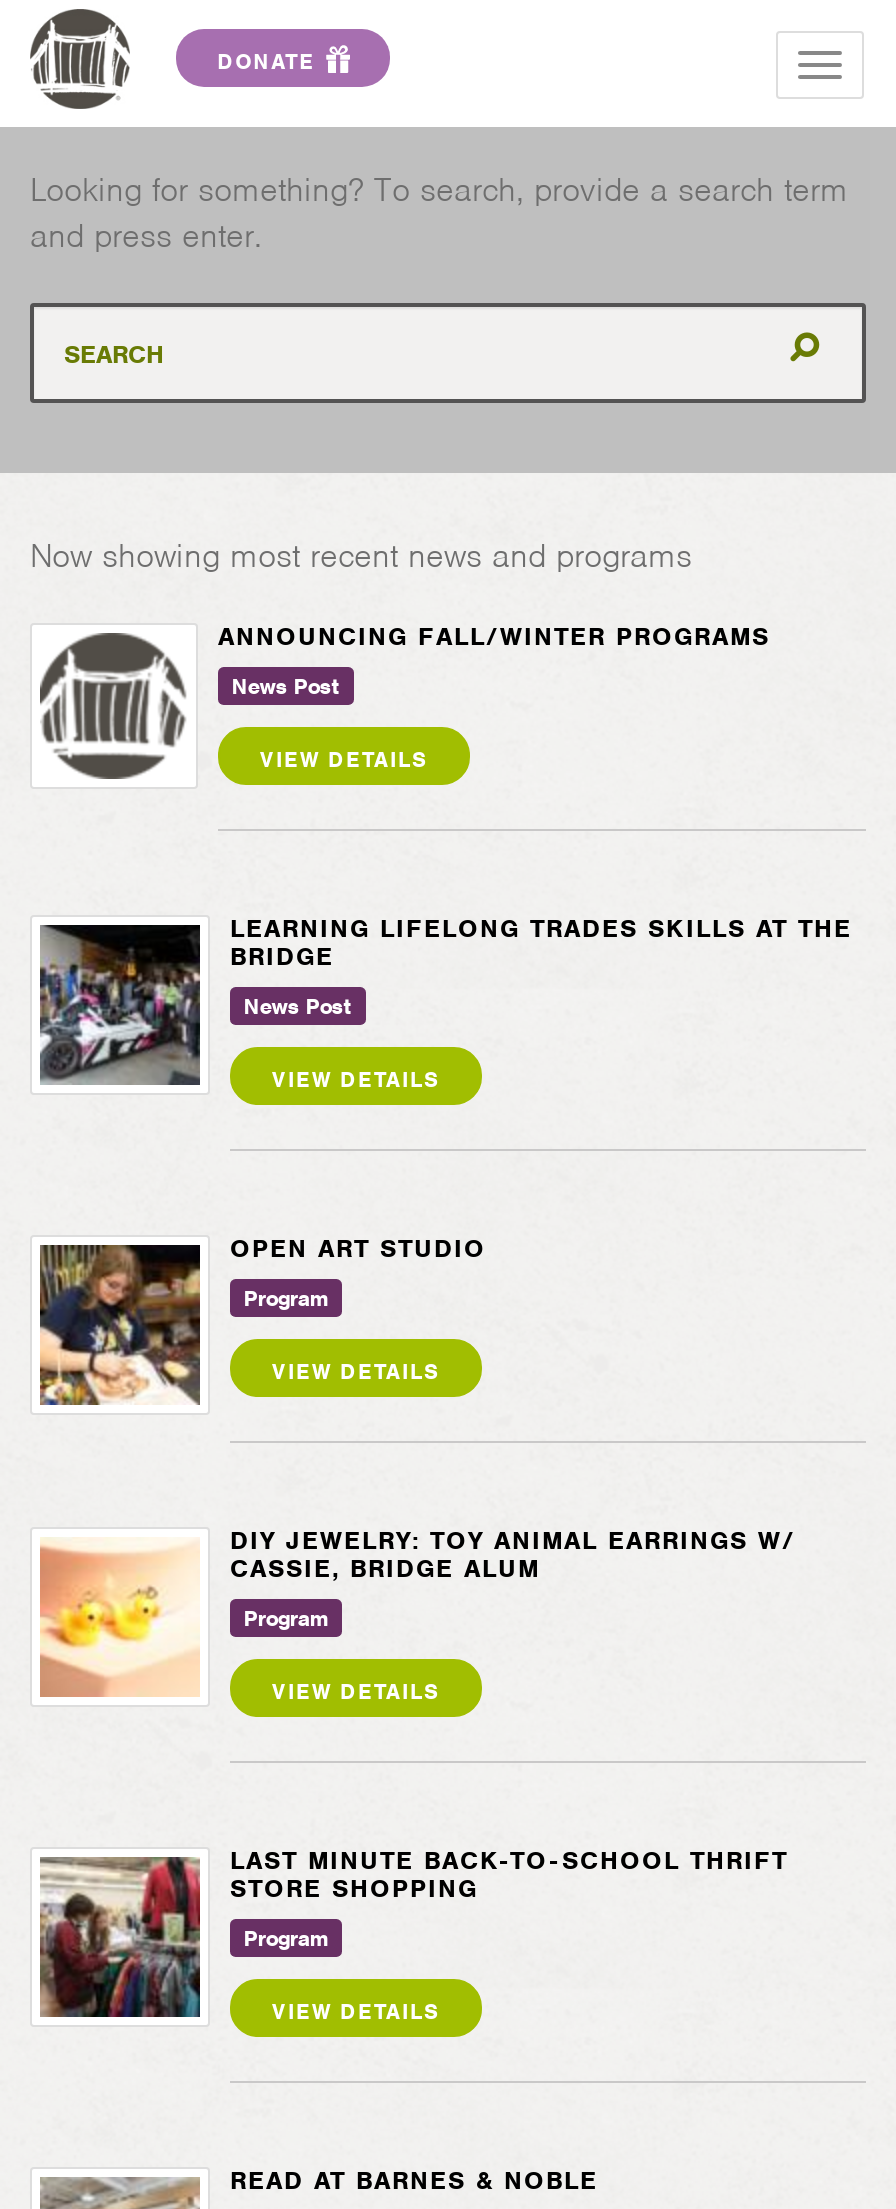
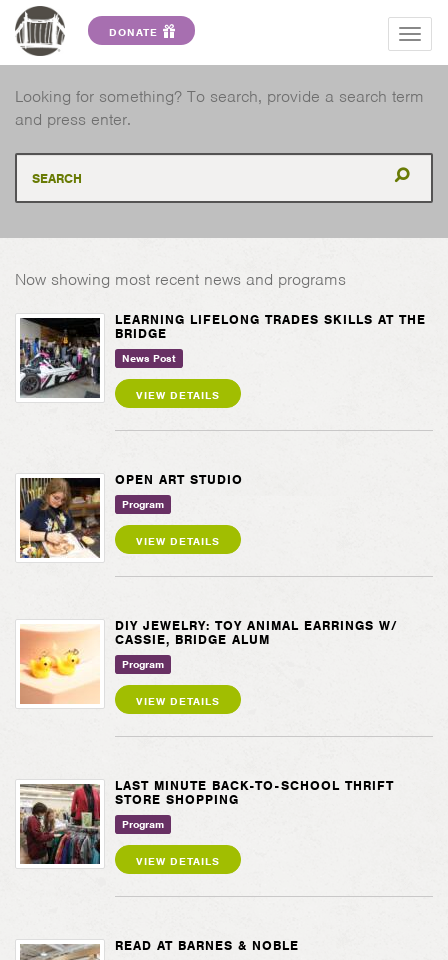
[40,619,770,781] [image] | ANNOUNCING FALL/WINTER PROGRAMS | News Post | VIEW DETAILS -> none

